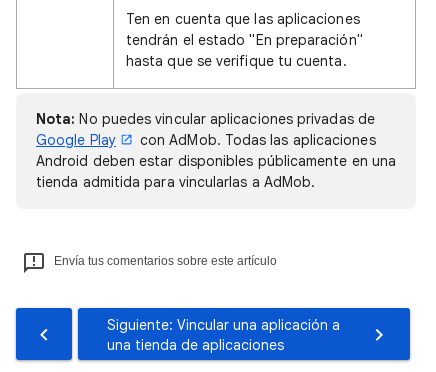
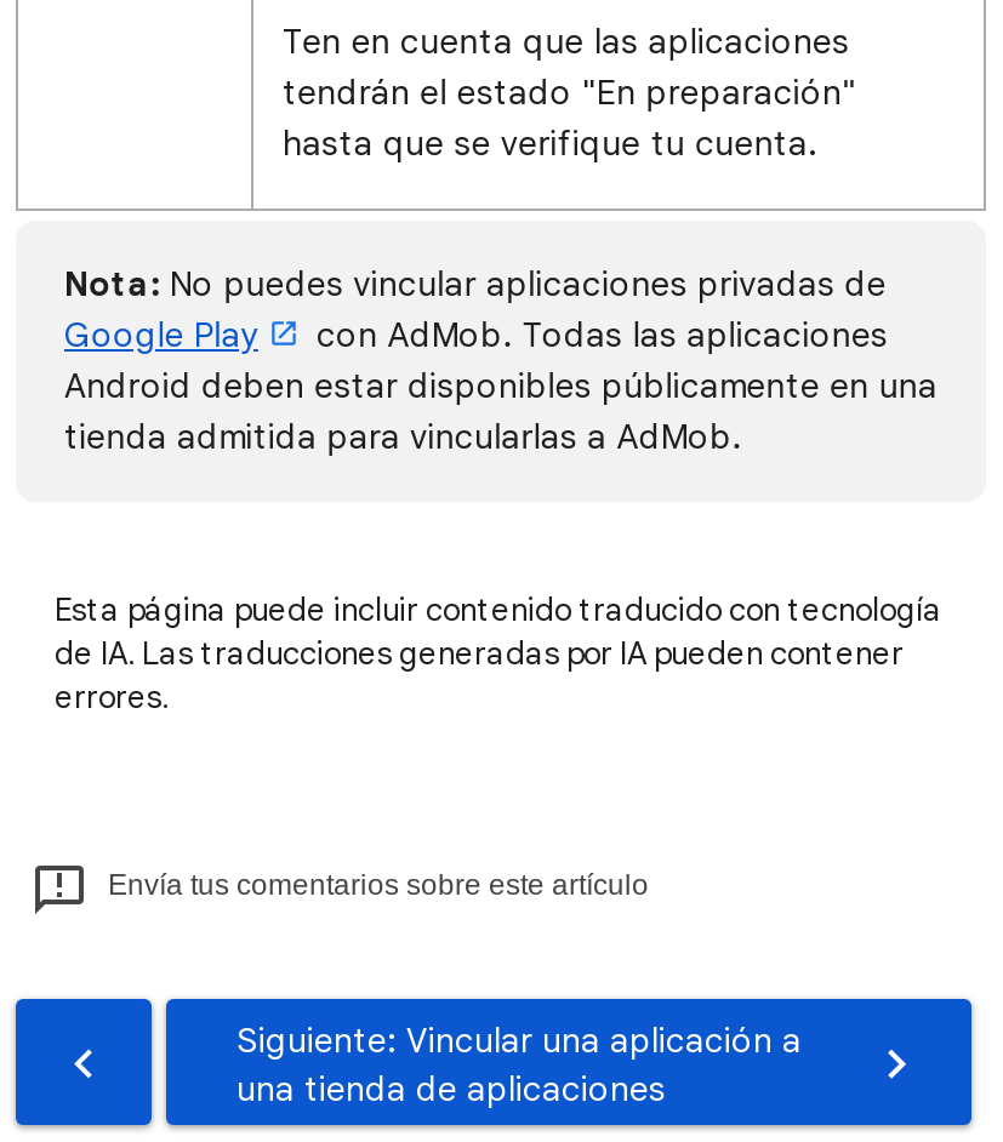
none -> [55,588,942,717] Esta página puede incluir contenido traducido con tecnología | de IA. Las traducciones generadas por IA pueden contener | errores.

